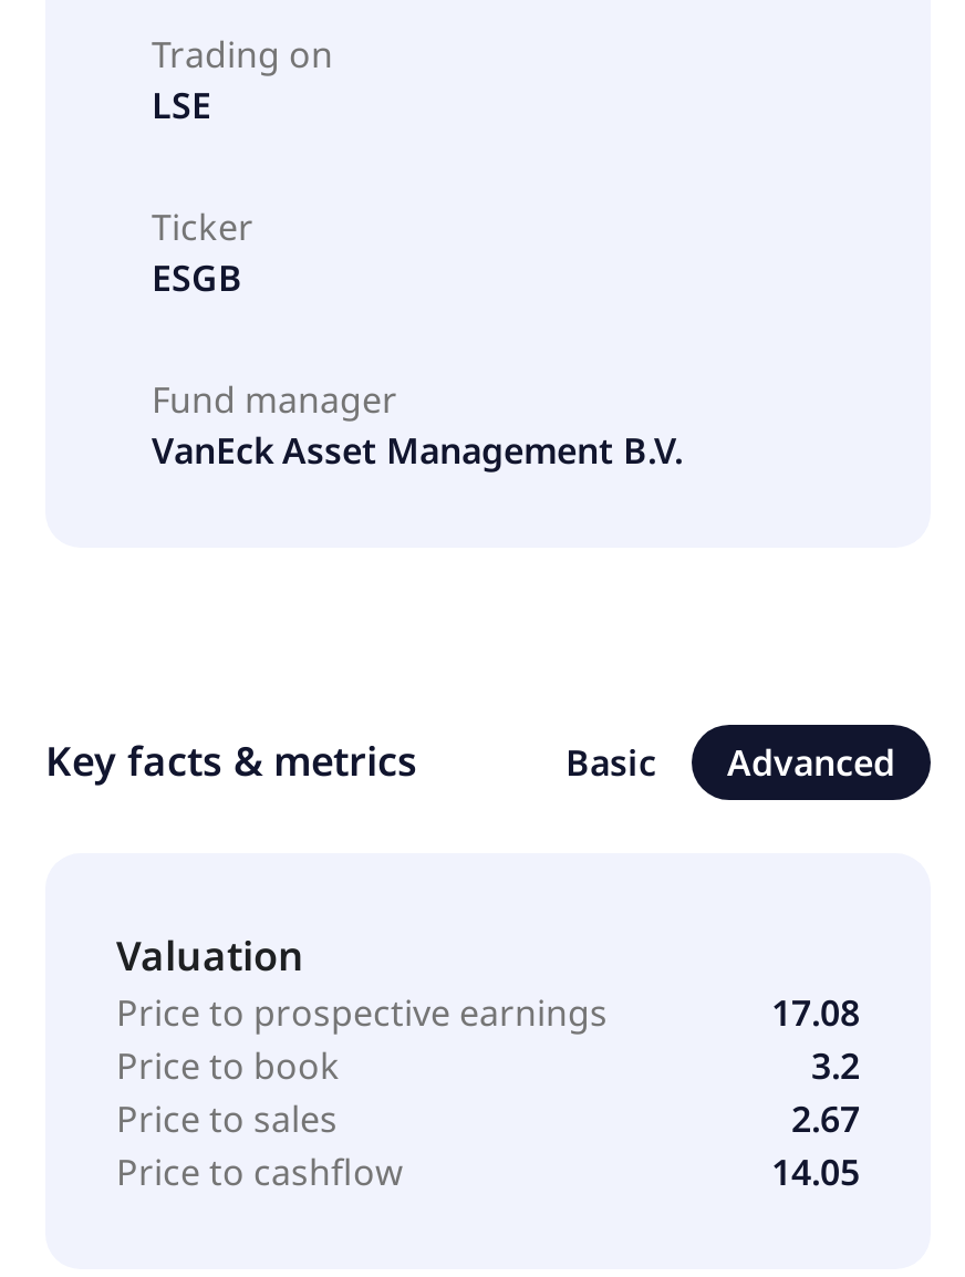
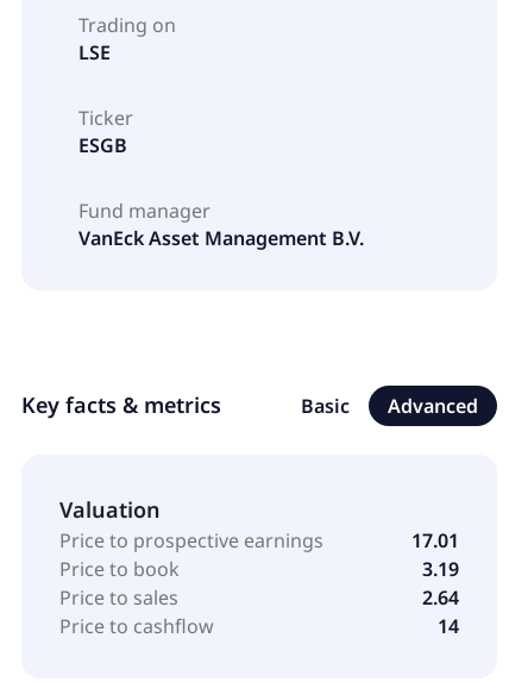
[771,987,860,1036] 17.08 -> [411,527,459,553] 17.01
[811,1040,860,1089] 3.2 -> [422,555,459,582] 3.19
[791,1094,860,1142] 2.67 -> [422,584,459,610] 2.64
[771,1147,860,1195] 14.05 -> [438,612,459,639] 14

